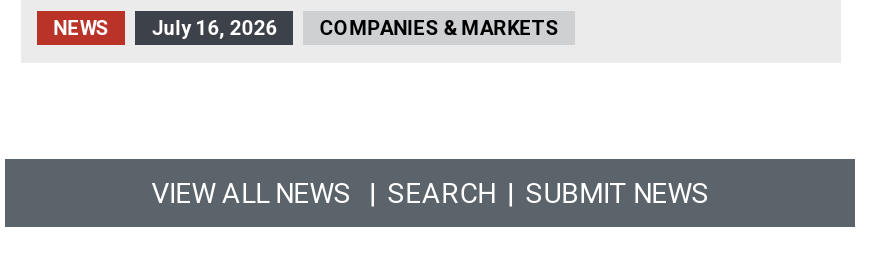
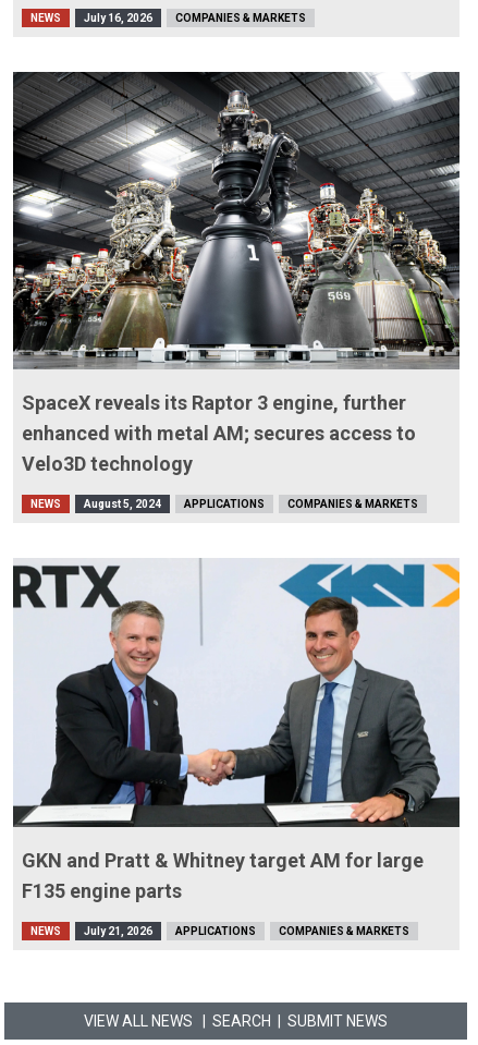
none -> [12,71,461,510] [image] | SpaceX reveals its Raptor 3 engine, further | enhanced with metal AM; secures access to | Velo3D technology | APPLICATIONS | COMPANIES & MARKETS | NEWS | August 5, 2024
none -> [12,559,461,937] [image] | GKN and Pratt & Whitney target AM for large | F135 engine parts | APPLICATIONS | COMPANIES & MARKETS | NEWS | July 21, 2026

